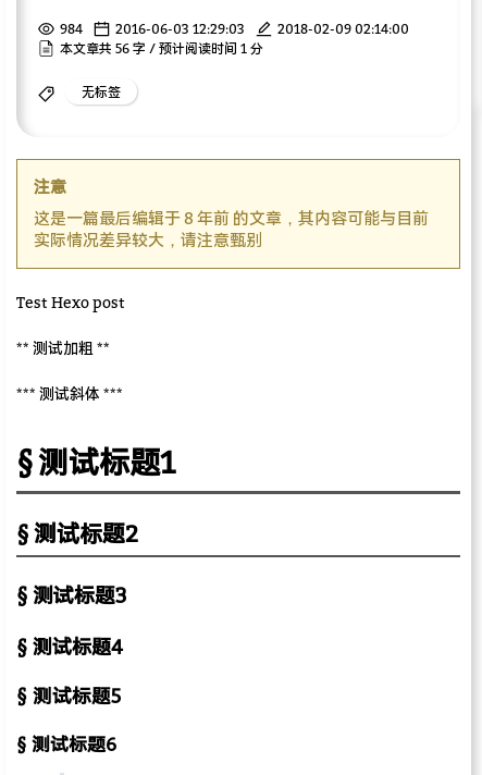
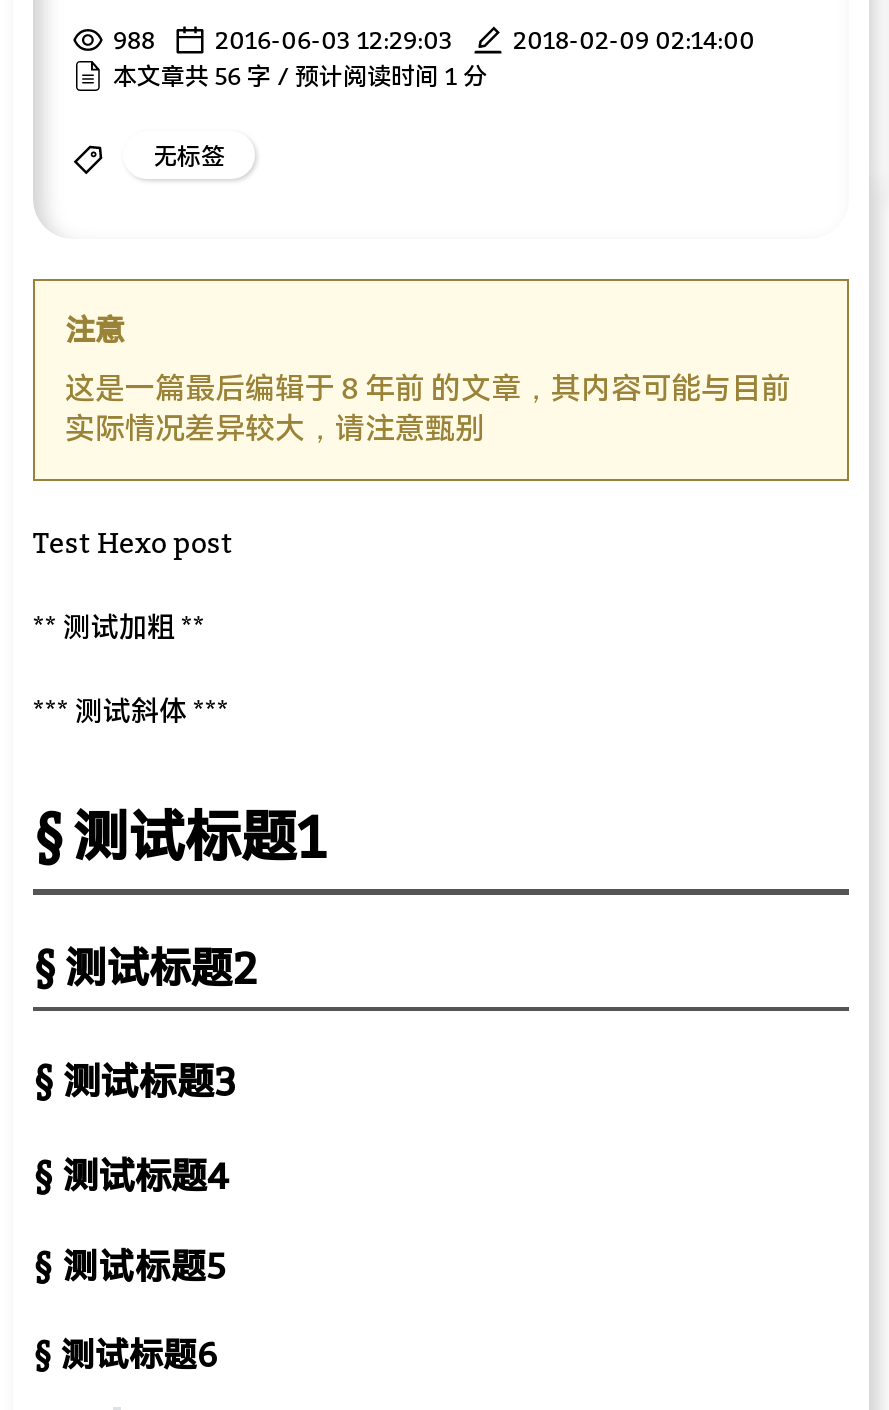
[60,20,409,37] 984 2016-06-03 12:29:03 2018-02-09 02:14:00 -> [113,24,755,54] 988 2016-06-03 12:29:03 2018-02-09 02:14:00

